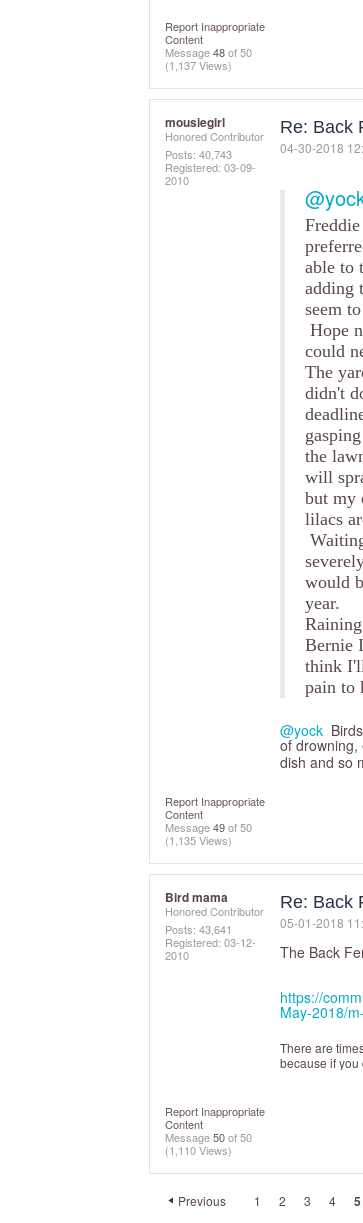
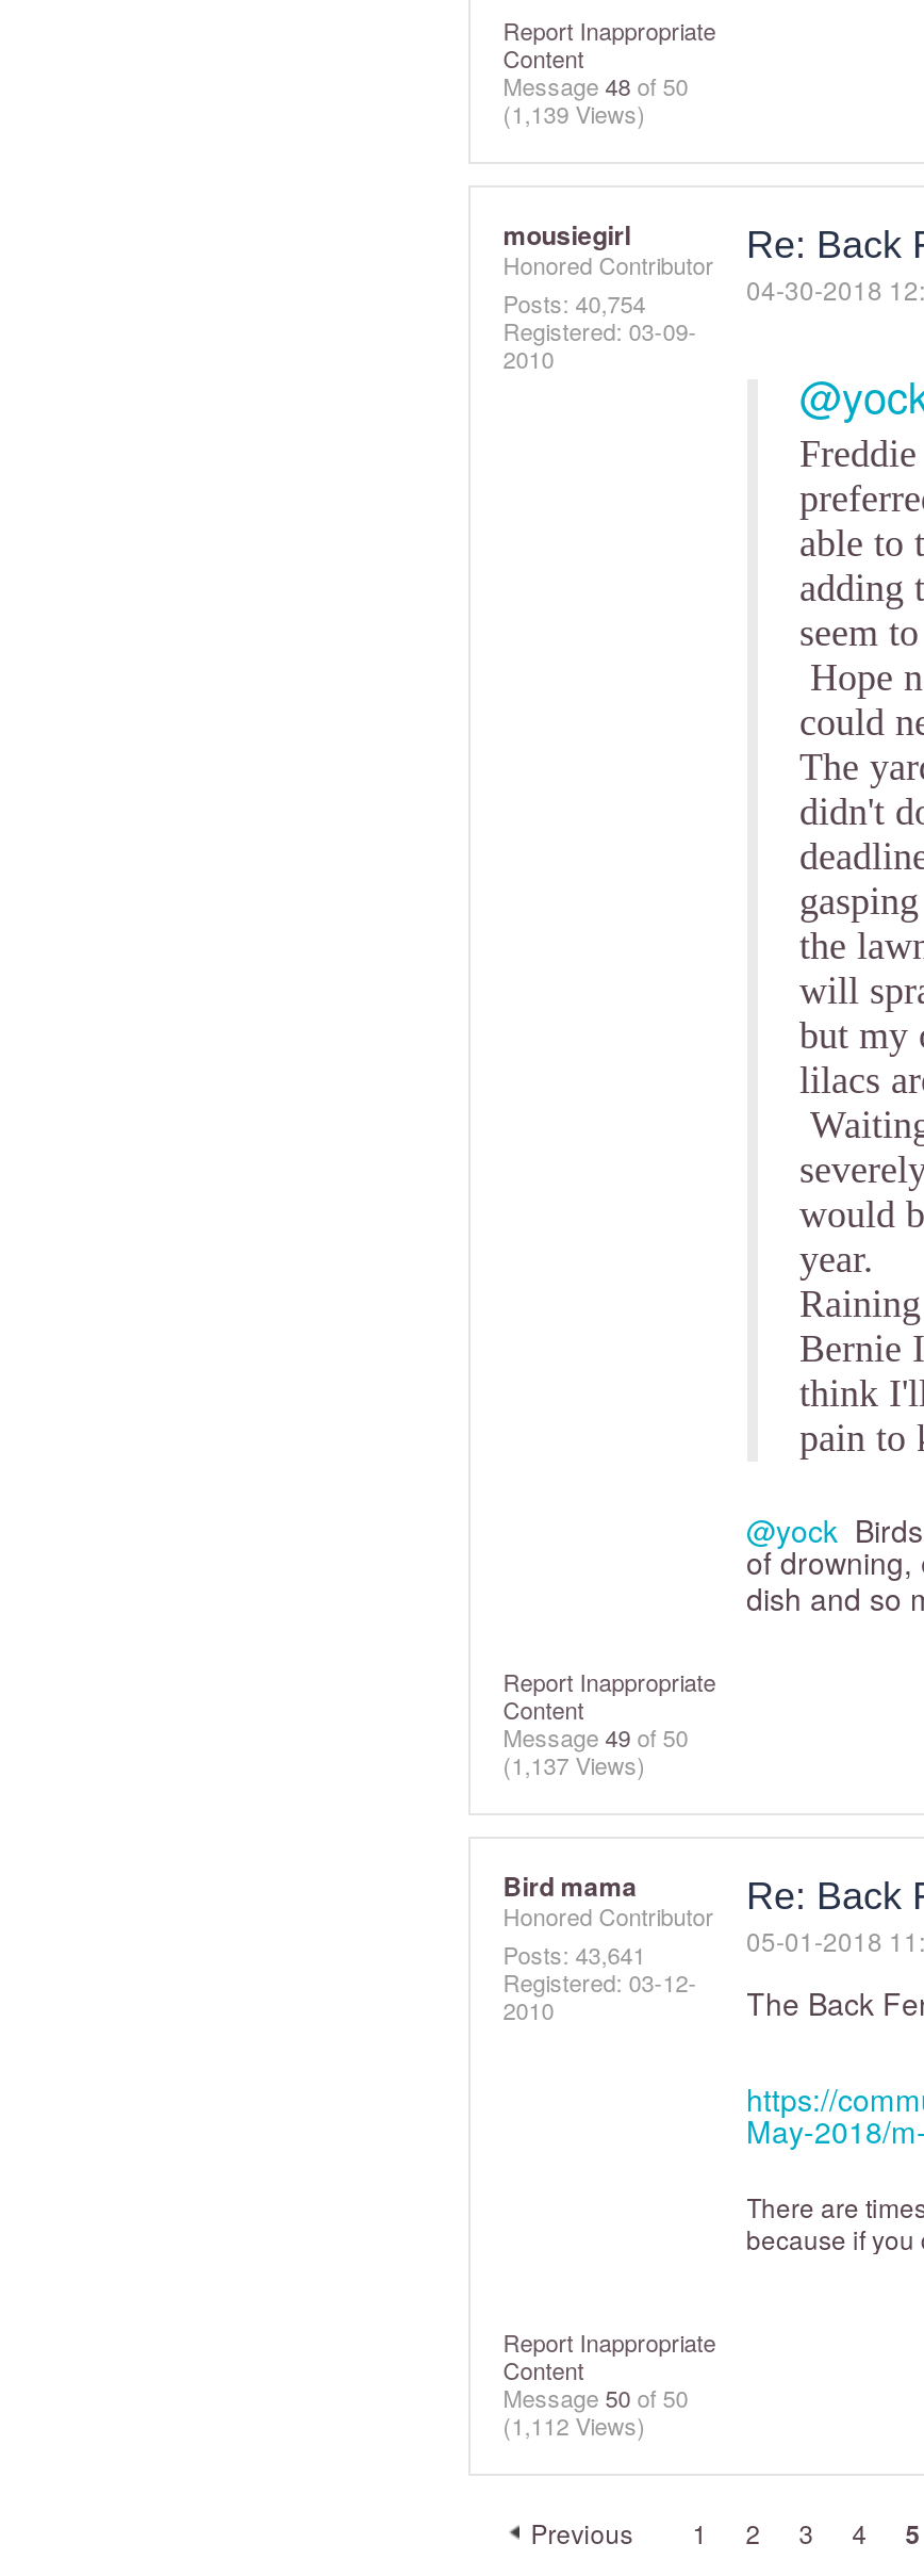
[165,57,232,73] (1,137 Views) -> [503,96,646,130] (1,139 Views)
[165,146,232,162] Posts: 40,743 -> [503,286,646,320] Posts: 40,754
[165,832,232,848] (1,135 Views) -> [503,1748,646,1782] (1,137 Views)
[165,1142,232,1158] (1,110 Views) -> [503,2408,646,2442] (1,112 Views)

